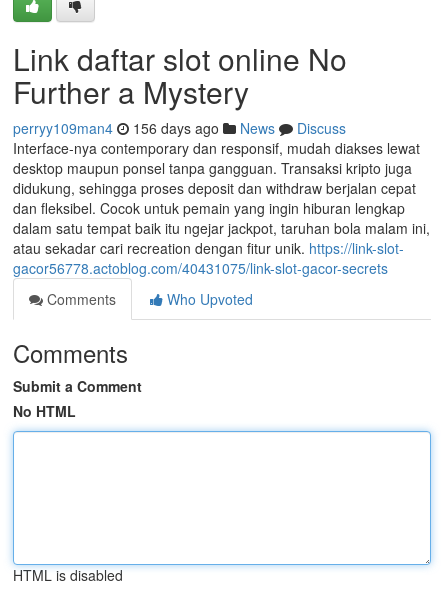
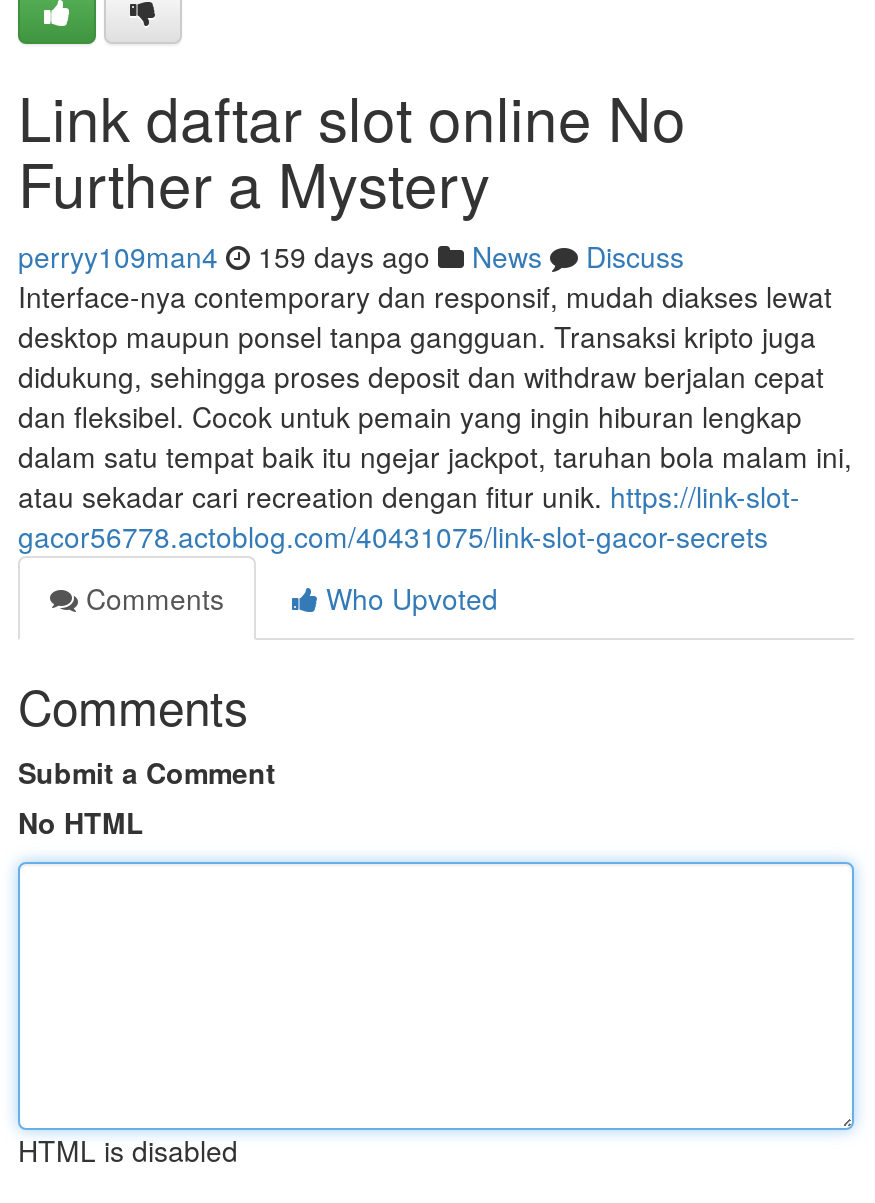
[13,118,346,138] perryy109man4 156 days ago News Discuss -> [18,236,684,276] perryy109man4 159 days ago News Discuss

